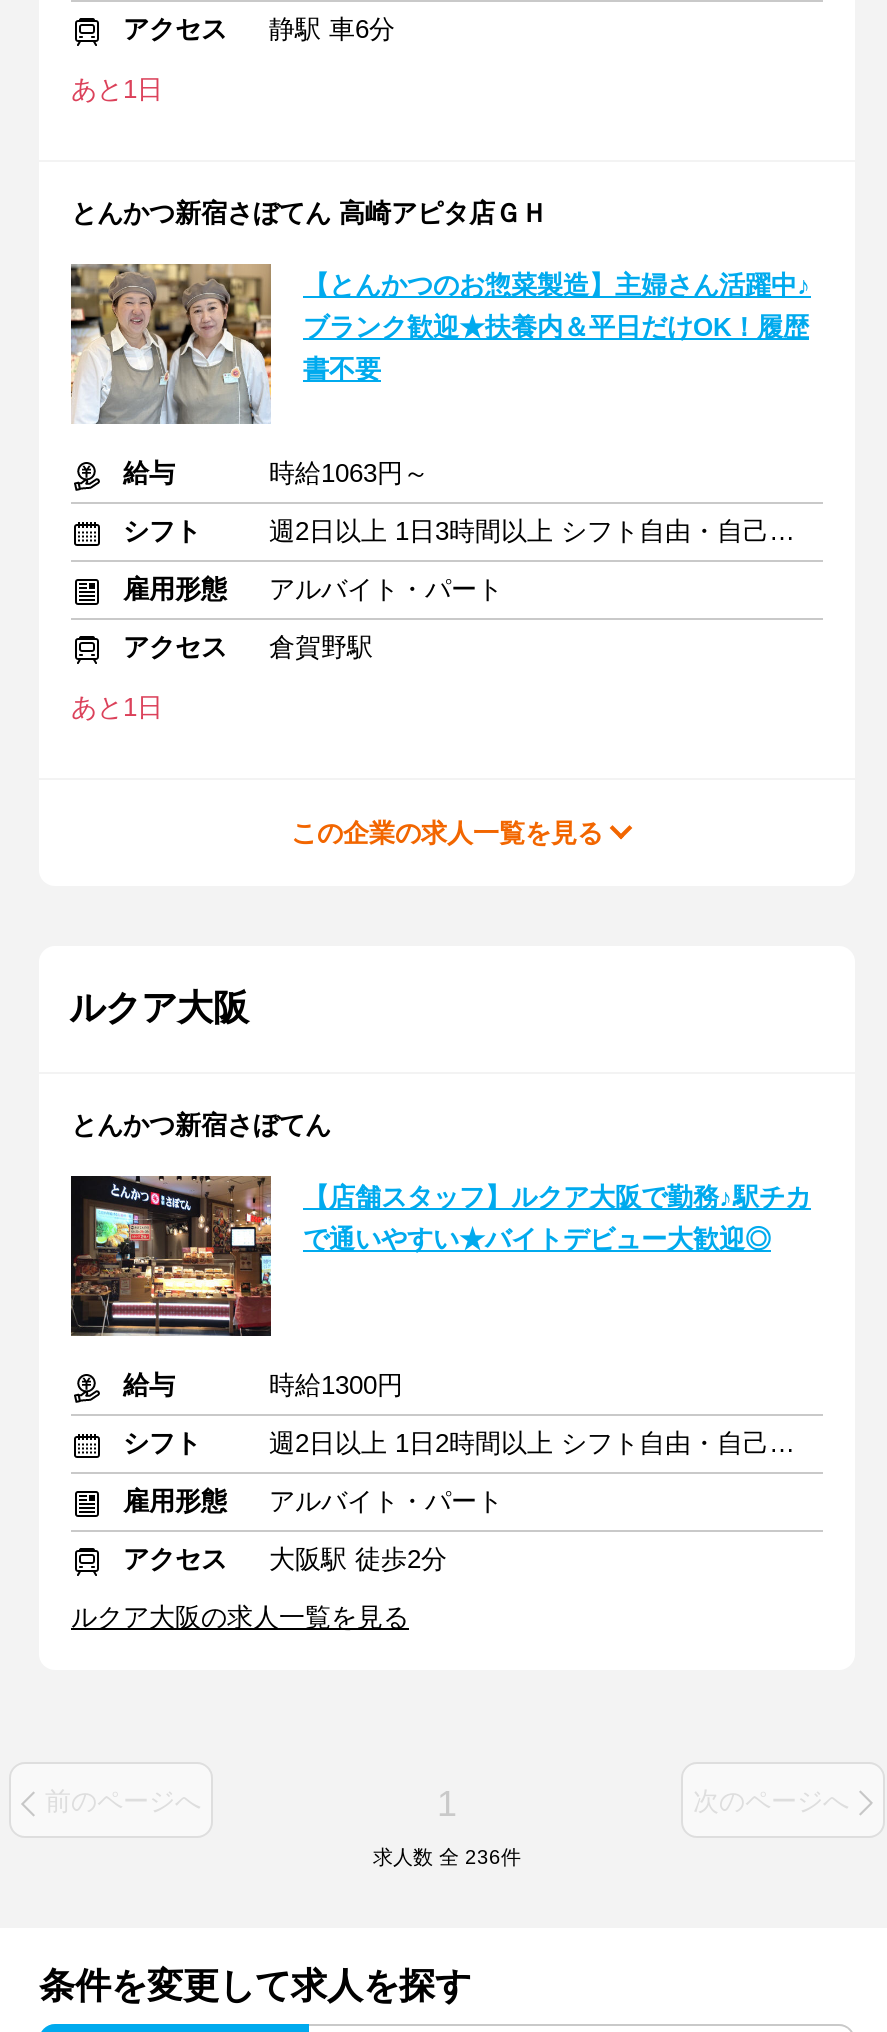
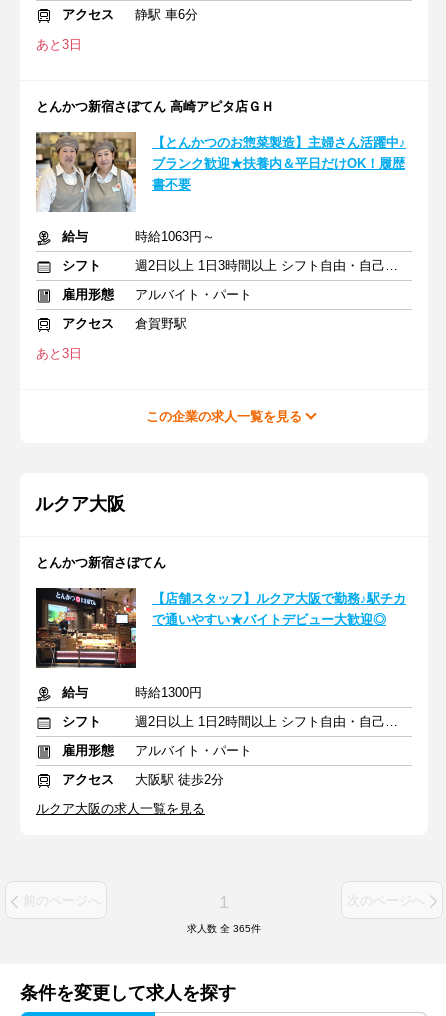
[71,74,163,104] あと1日 -> [36,37,82,52] あと3日
[71,692,163,722] あと1日 -> [36,346,82,361] あと3日
[373,1846,521,1868] 求人数 全236件 -> [187,923,261,934] 求人数 全365件

